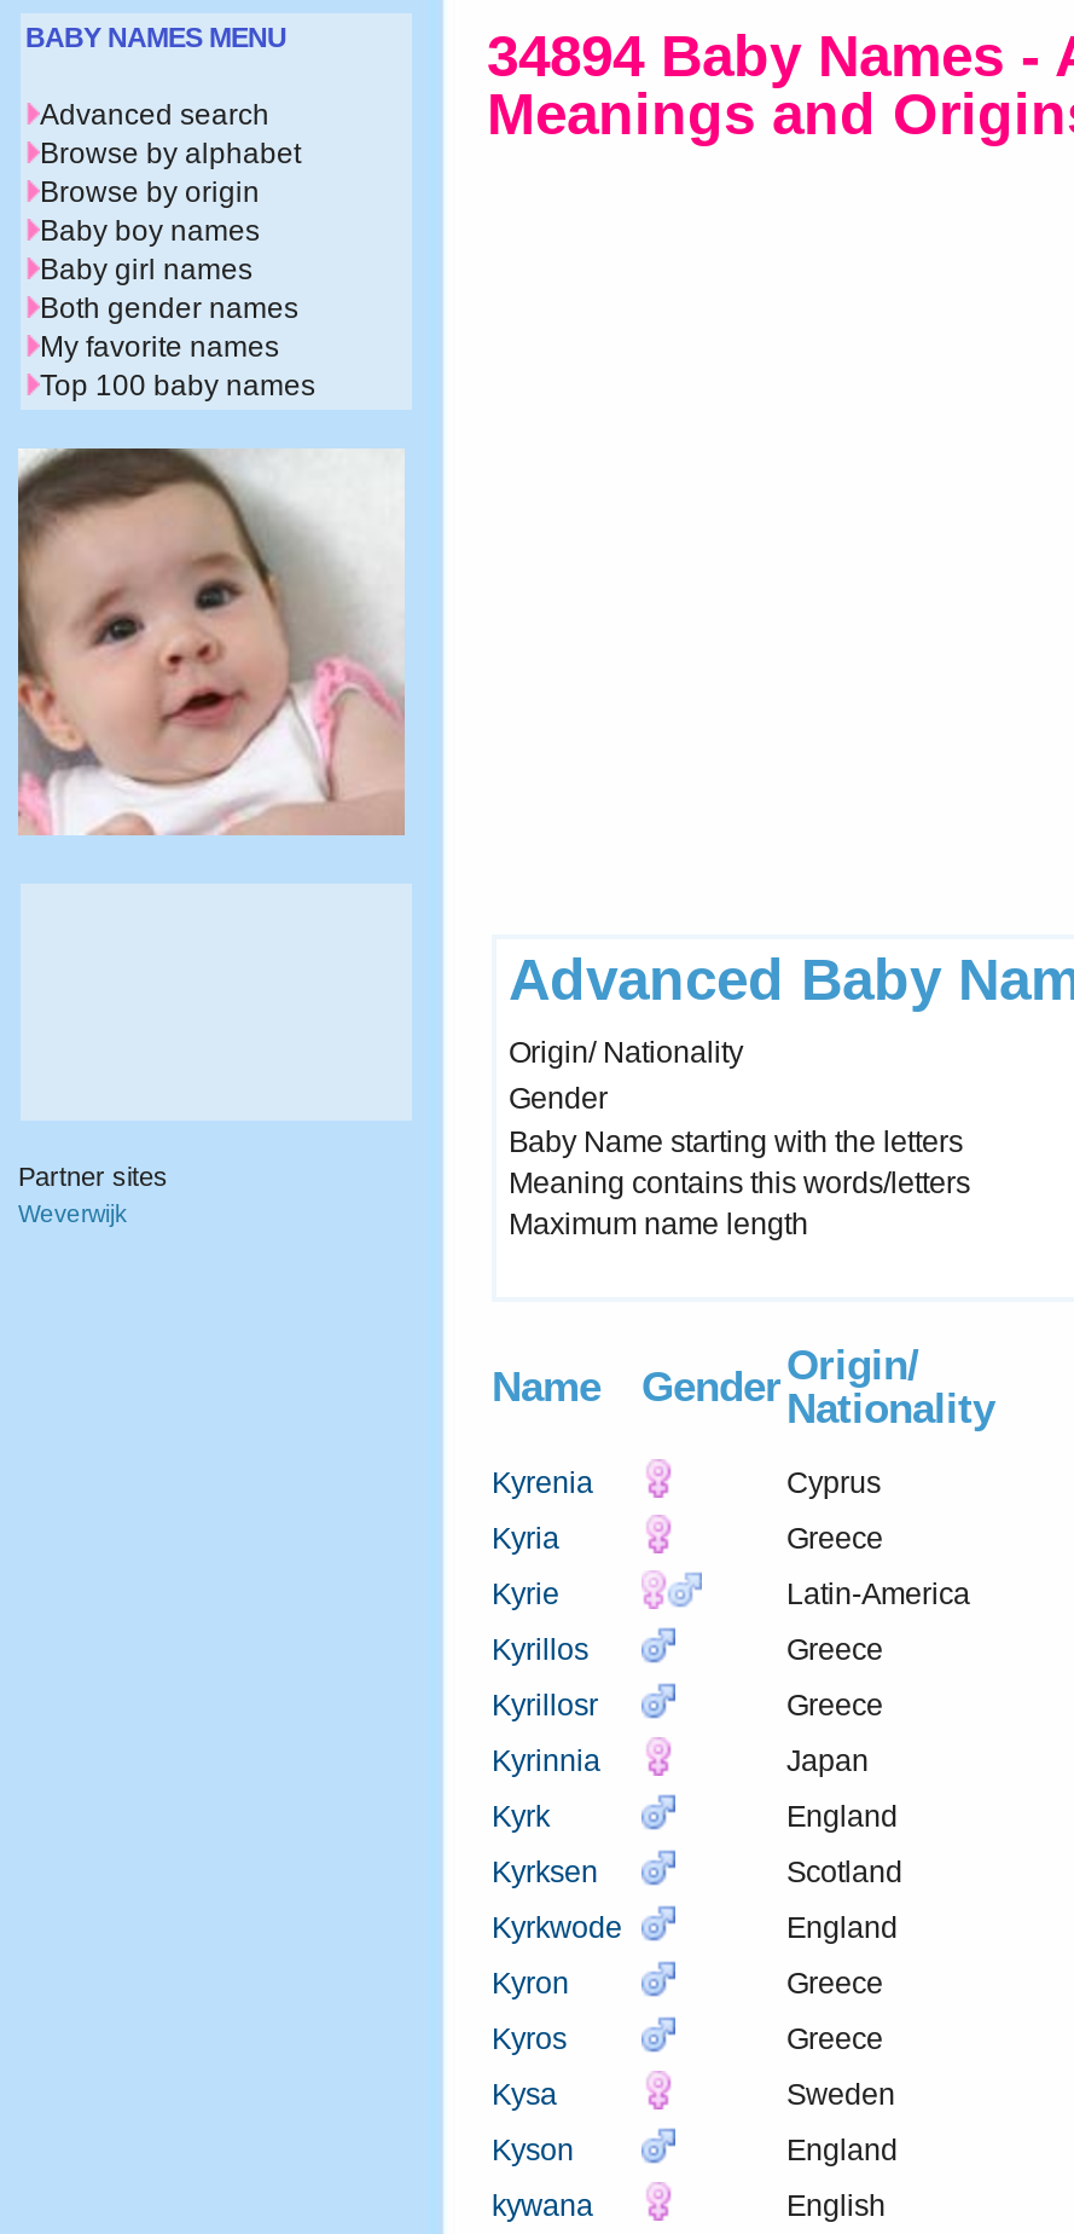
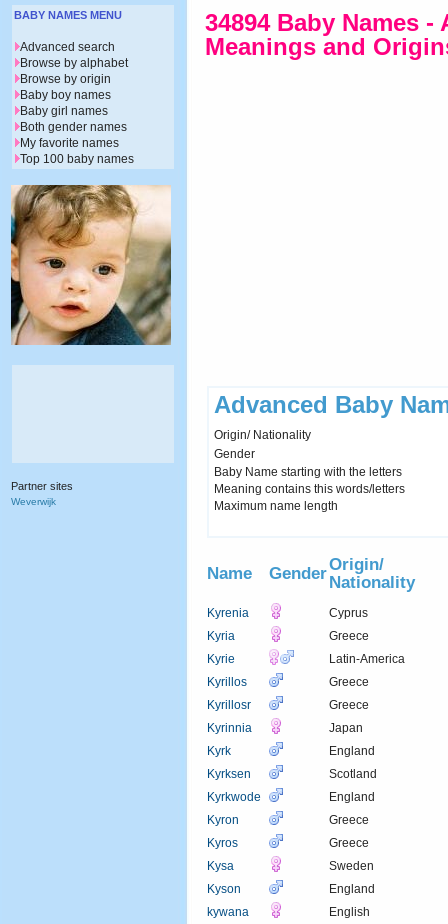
[16,446,405,838] [image] -> [10,184,172,346] [image]

